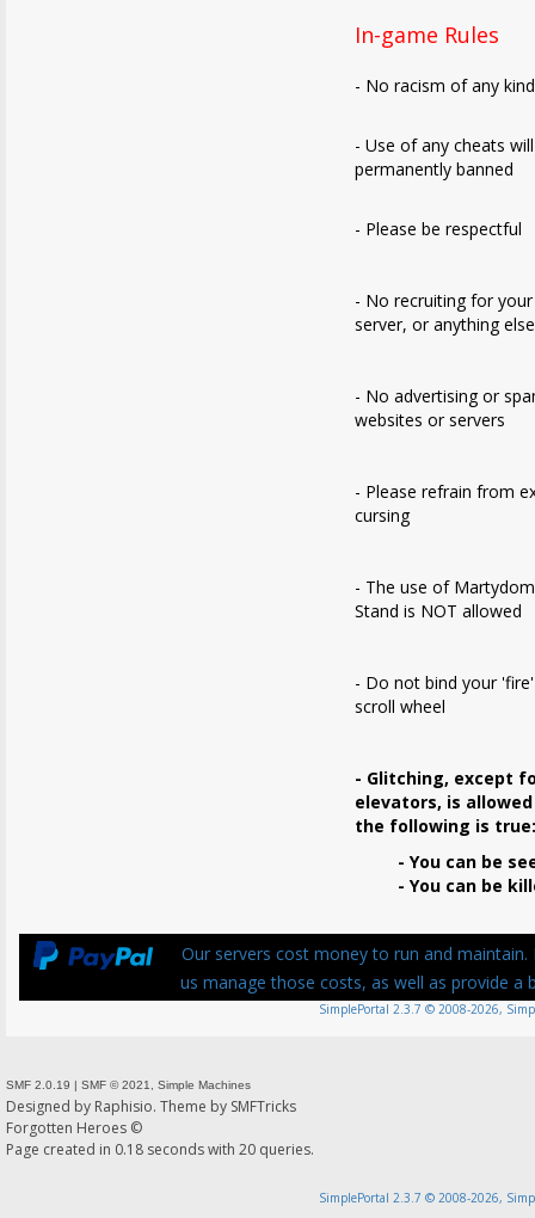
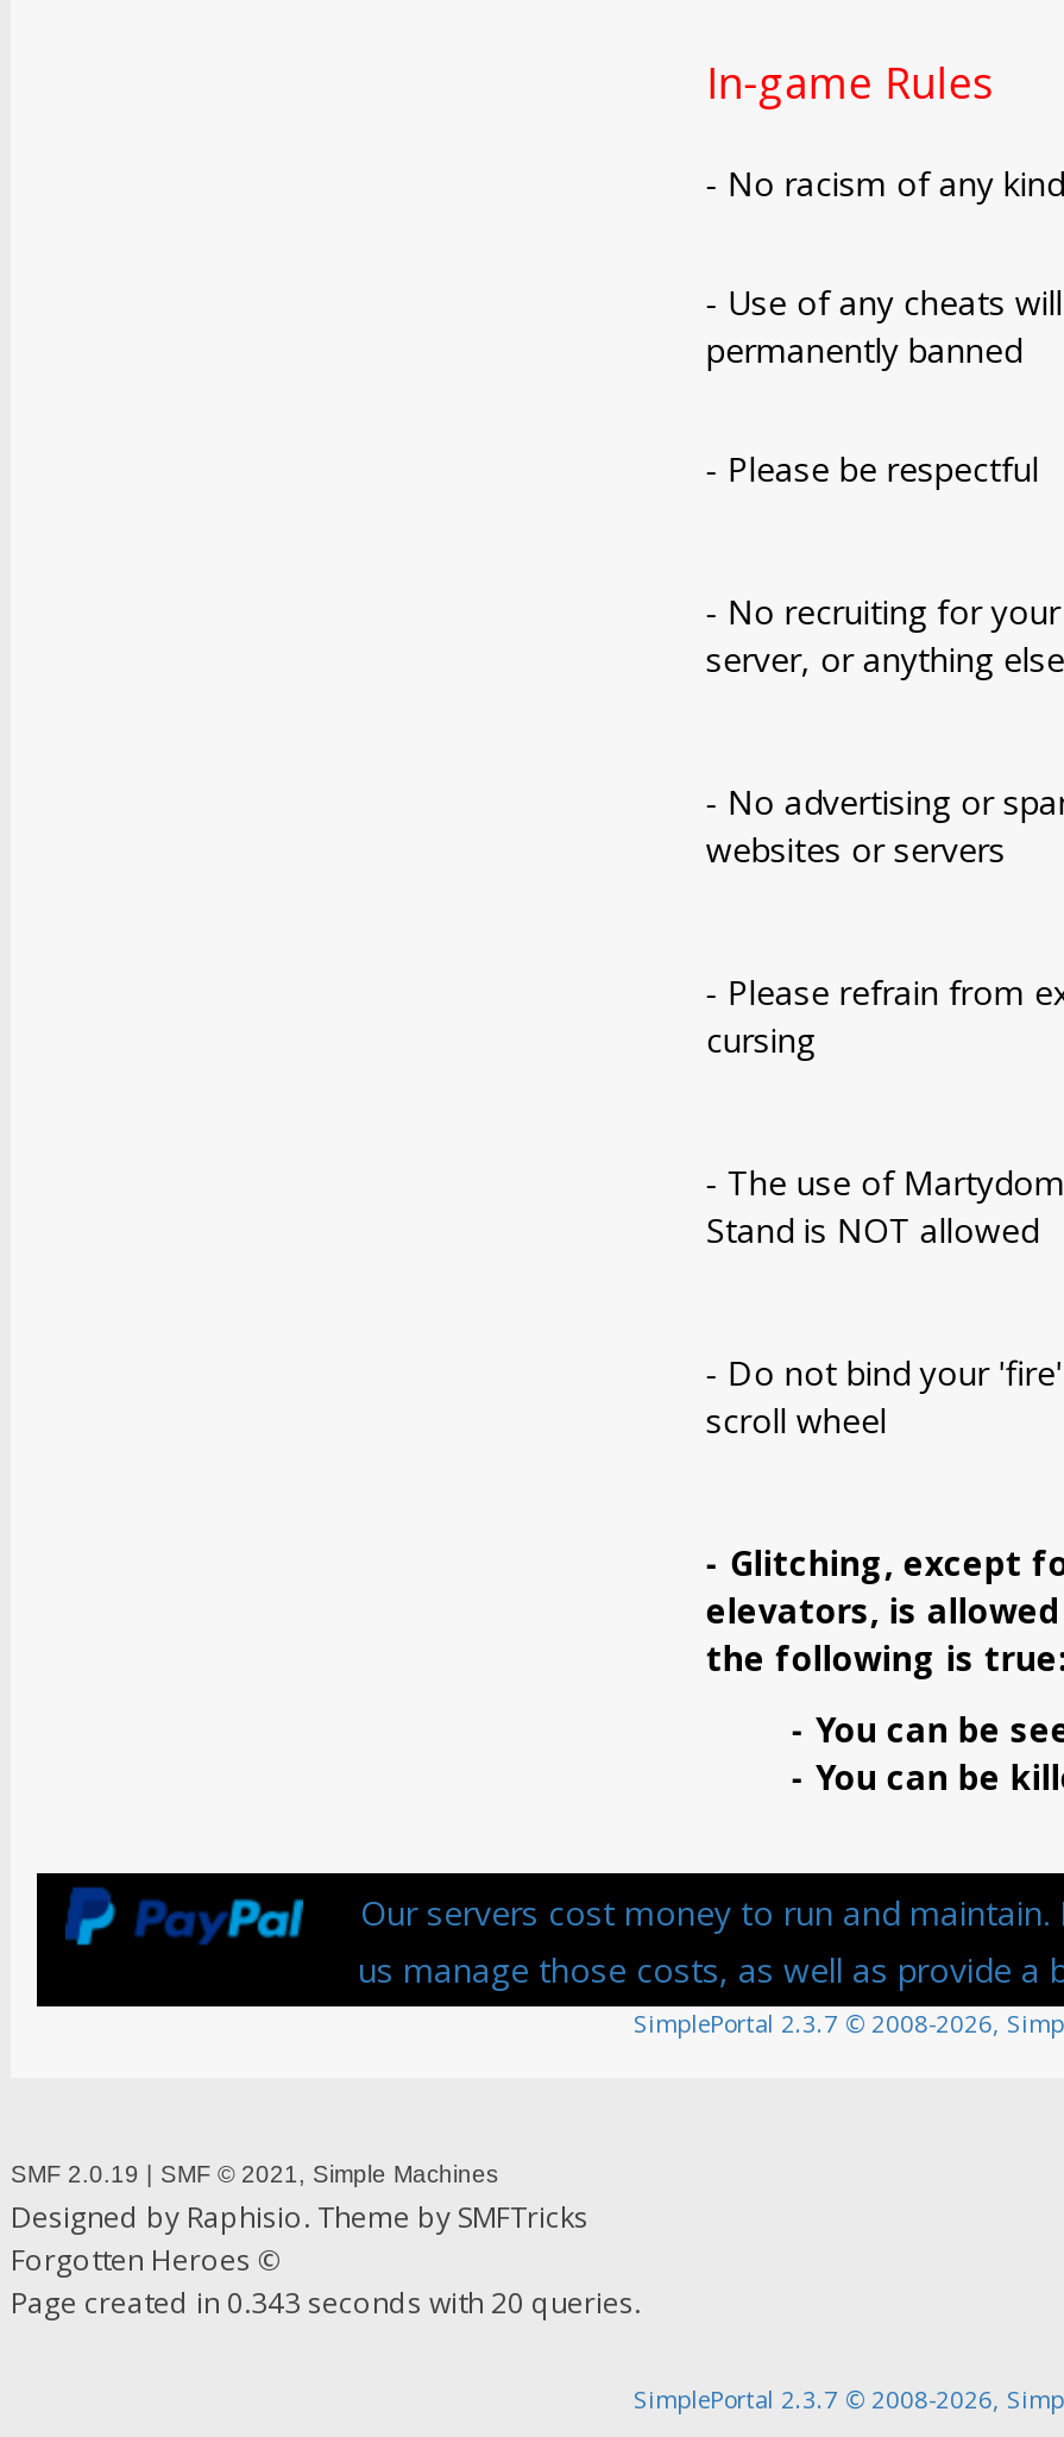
[6,1139,314,1159] Page created in 0.18 seconds with 20 queries. -> [11,2282,641,2322] Page created in 0.343 seconds with 20 queries.

